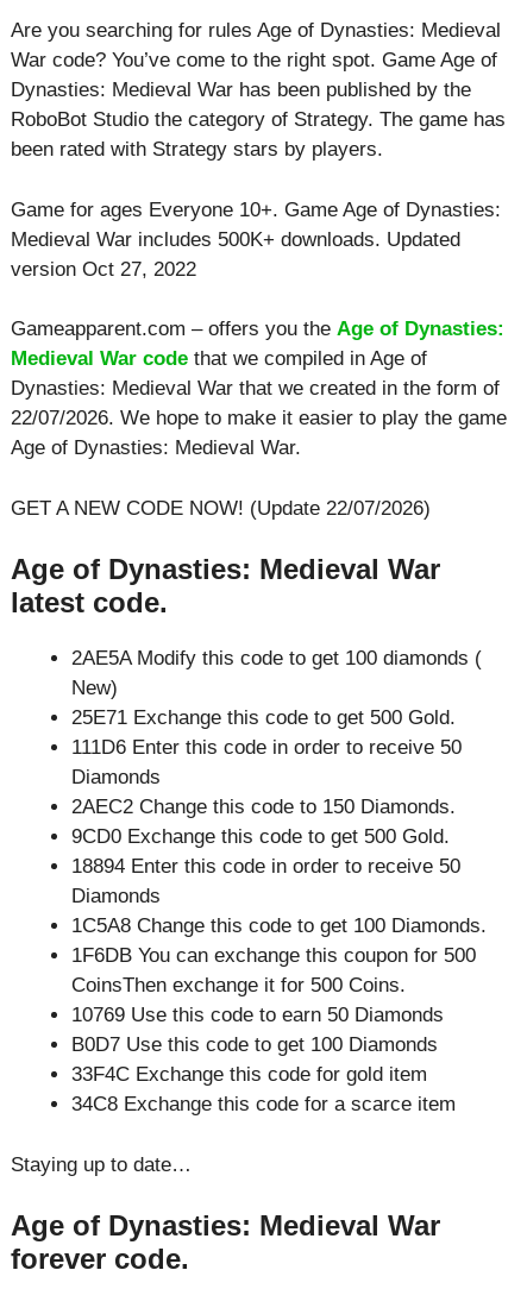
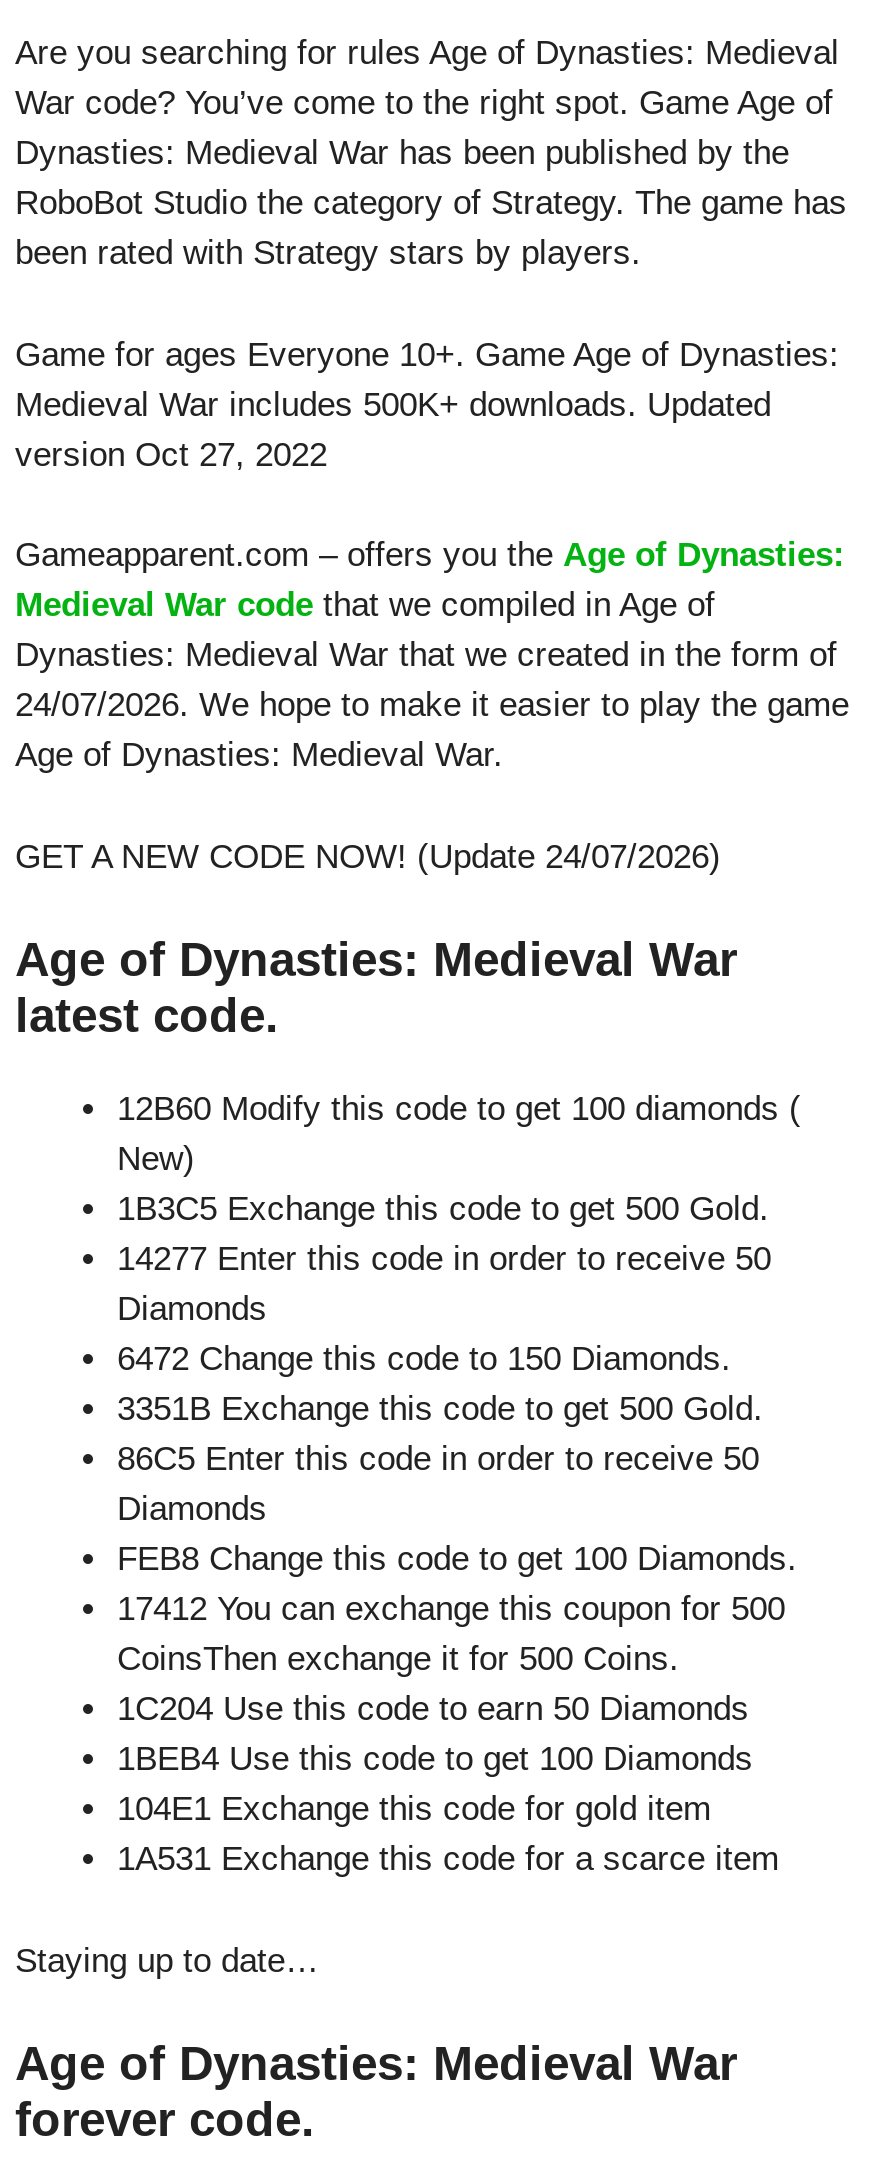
[11,407,507,429] 22/07/2026. We hope to make it easier to play the game -> [15,686,849,724] 24/07/2026. We hope to make it easier to play the game
[11,496,431,519] GET A NEW CODE NOW! (Update 22/07/2026) -> [15,837,721,875] GET A NEW CODE NOW! (Update 24/07/2026)
[71,647,482,669] 2AE5A Modify this code to get 100 diamonds ( -> [117,1090,801,1128] 12B60 Modify this code to get 100 diamonds (
[71,706,456,729] 25E71 Exchange this code to get 500 Gold. -> [117,1190,769,1228] 1B3C5 Exchange this code to get 500 Gold.
[71,736,462,759] 111D6 Enter this code in order to receive 50 -> [117,1240,771,1278] 14277 Enter this code in order to receive 50
[71,796,456,818] 2AEC2 Change this code to 150 Diamonds. -> [117,1340,731,1378] 6472 Change this code to 150 Diamonds.
[71,825,450,848] 9CD0 Exchange this code to get 500 Gold. -> [117,1390,763,1428] 3351B Exchange this code to get 500 Gold.
[71,855,460,878] 18894 Enter this code in order to receive 50 -> [117,1440,759,1478] 86C5 Enter this code in order to receive 50
[71,914,487,937] 1C5A8 Change this code to get 100 Diamonds. -> [117,1540,797,1578] FEB8 Change this code to get 100 Diamonds.
[71,944,476,967] 1F6DB You can exchange this coupon for 500 -> [117,1590,785,1628] 17412 You can exchange this coupon for 500
[71,1004,444,1026] 10769 Use this code to earn 50 Diamonds -> [117,1690,749,1728] 1C204 Use this code to earn 50 Diamonds
[71,1033,438,1056] B0D7 Use this code to get 100 Diamonds -> [117,1740,753,1778] 1BEB4 Use this code to get 100 Diamonds
[71,1063,427,1086] 33F4C Exchange this code for gold item -> [117,1790,711,1828] 104E1 Exchange this code for gold item
[71,1093,456,1115] 34C8 Exchange this code for a scarce item -> [117,1840,779,1878] 1A531 Exchange this code for a scarce item

